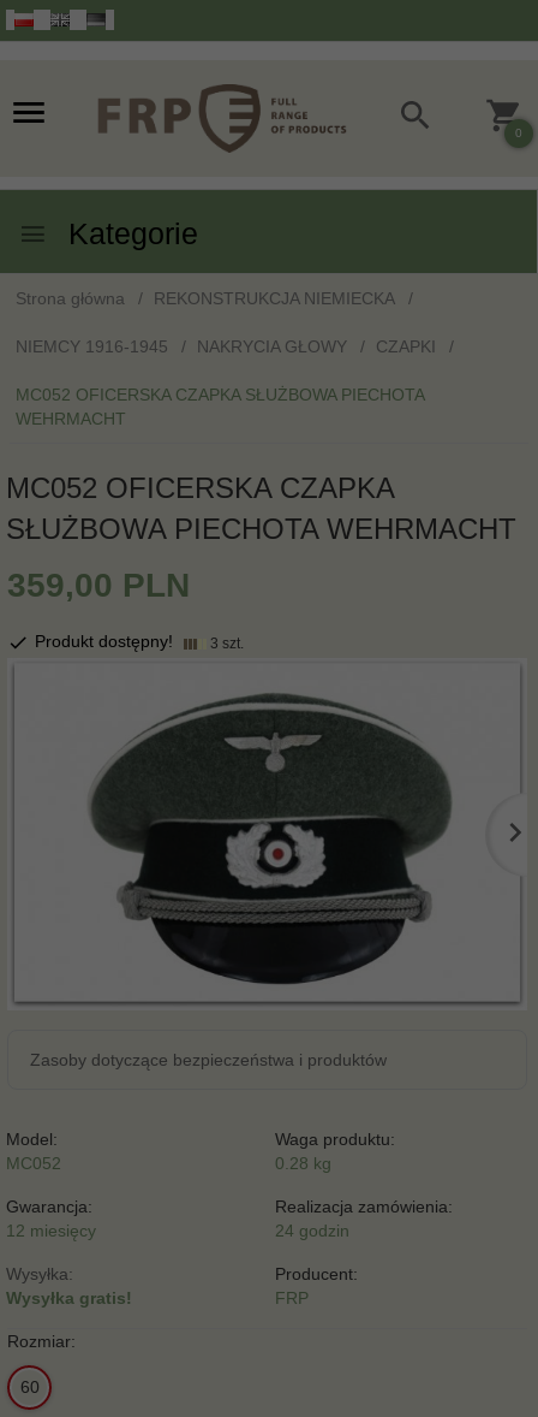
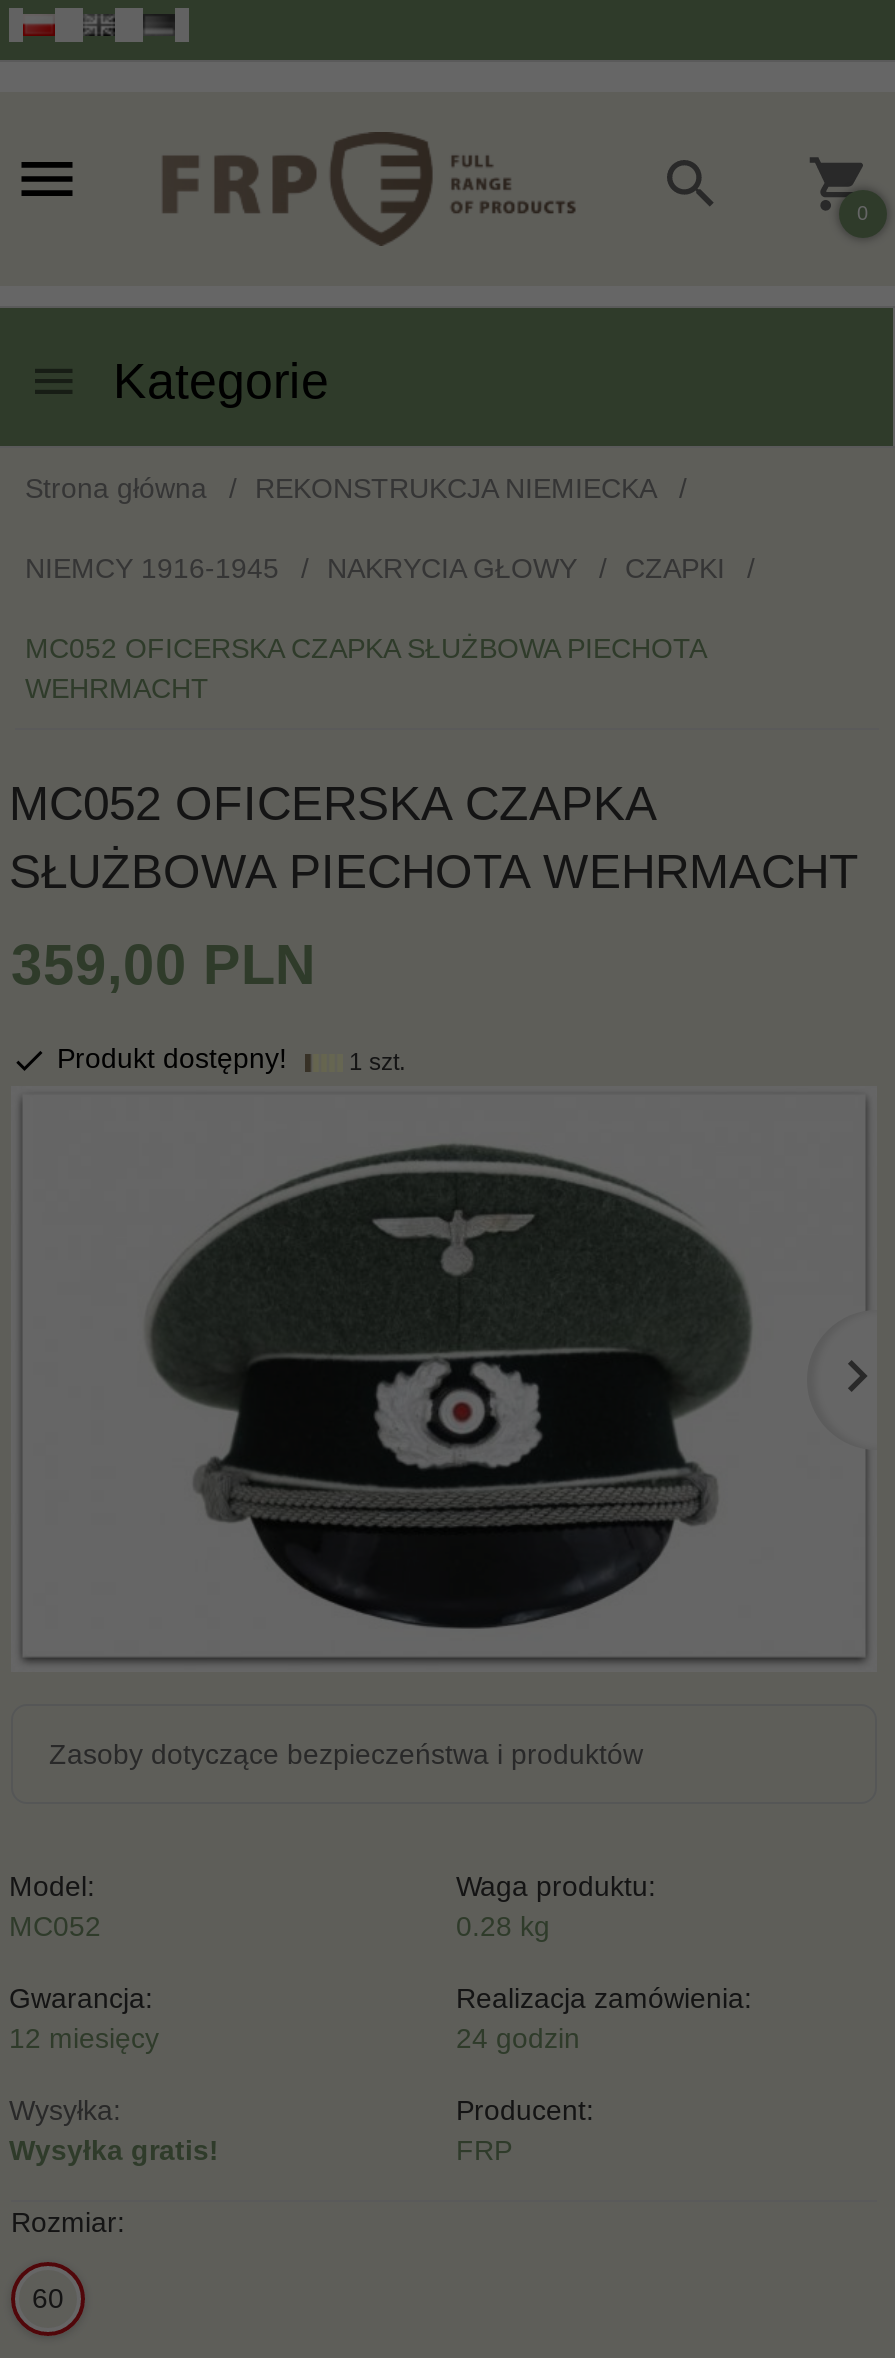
[35,632,244,651] Produkt dostępny! 3 szt. -> [57,1043,405,1075] Produkt dostępny! 1 szt.

